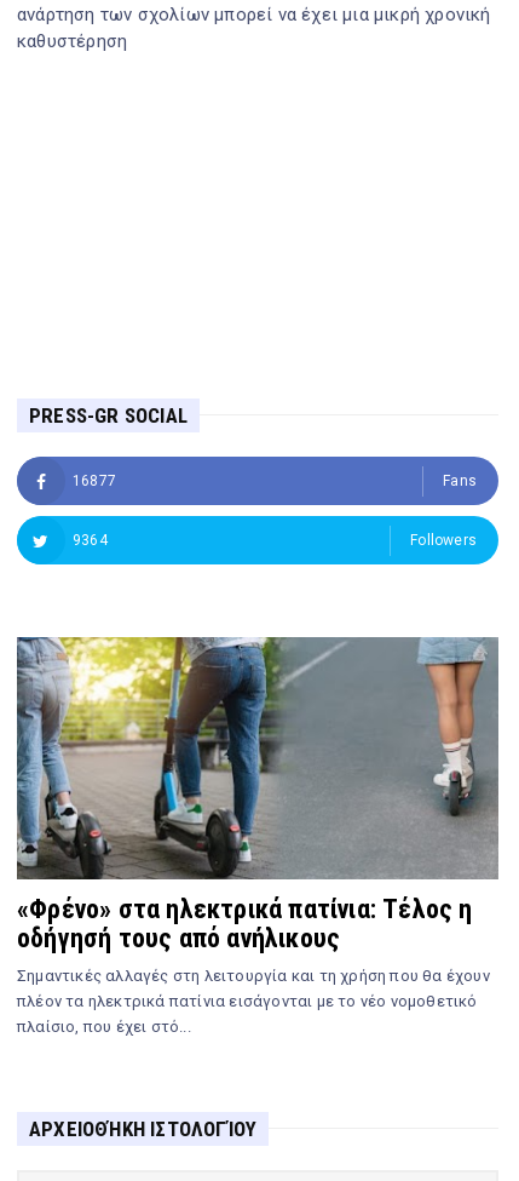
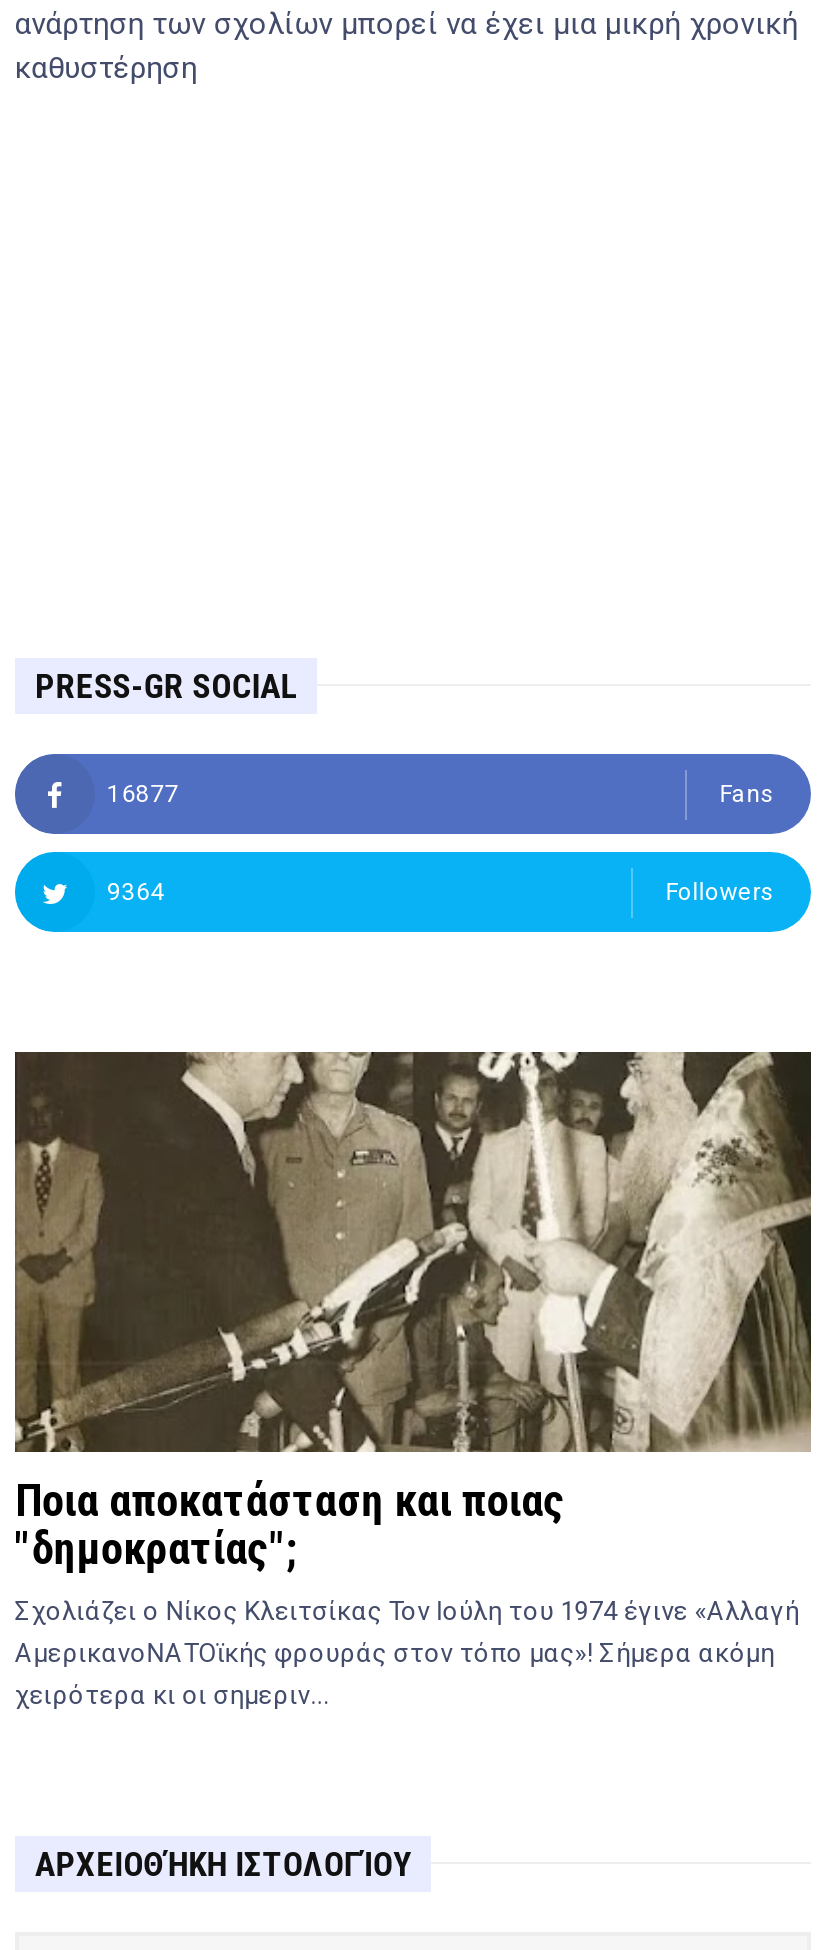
[16,636,498,1035] [image] | «Φρένο» στα ηλεκτρικά πατίνια: Τέλος η | οδήγησή τους από ανήλικους | Σημαντικές αλλαγές στη λειτουργία και τη χρήση που θα έχουν | πλέον τα ηλεκτρικά πατίνια εισάγονται με το νέο νομοθετικό | πλαίσιο, που έχει στό... -> [13,1050,813,1709] [image] | Ποια αποκατάσταση και ποιας | "δημοκρατίας"; | Σχολιάζει ο Νίκος Κλειτσίκας Τον Ιούλη του 1974 έγινε «Αλλαγή | ΑμερικανοΝΑΤΟϊκής φρουράς στον τόπο μας»! Σήμερα ακόμη | χειρότερα κι οι σημεριν...

